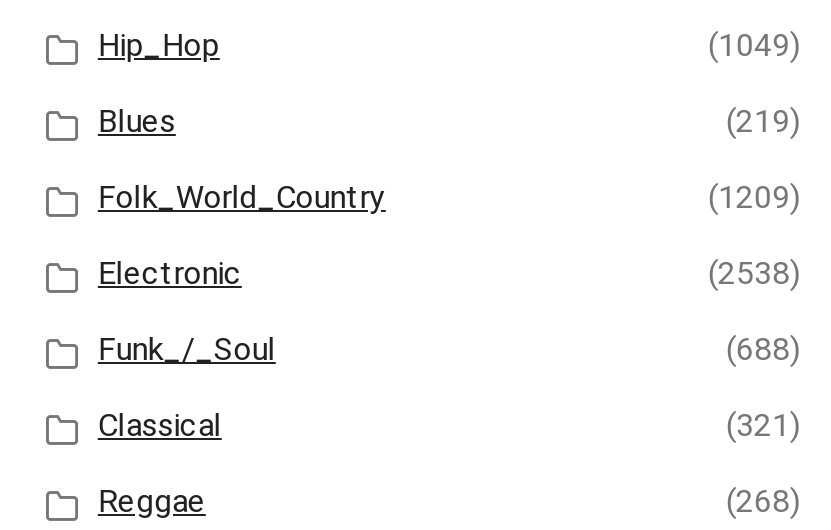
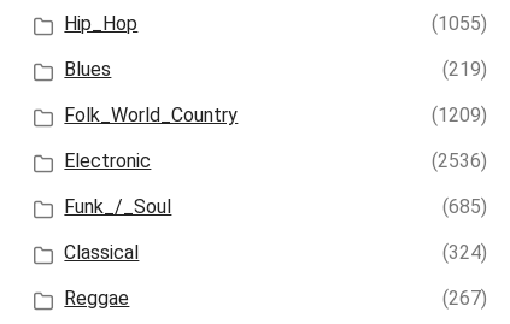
[708,26,800,64] (1049) -> [432,12,488,35] (1055)
[708,254,800,292] (2538) -> [432,149,488,172] (2536)
[726,330,800,368] (688) -> [443,195,488,218] (685)
[726,406,800,444] (321) -> [443,241,488,264] (324)
[726,482,800,520] (268) -> [443,287,488,310] (267)

